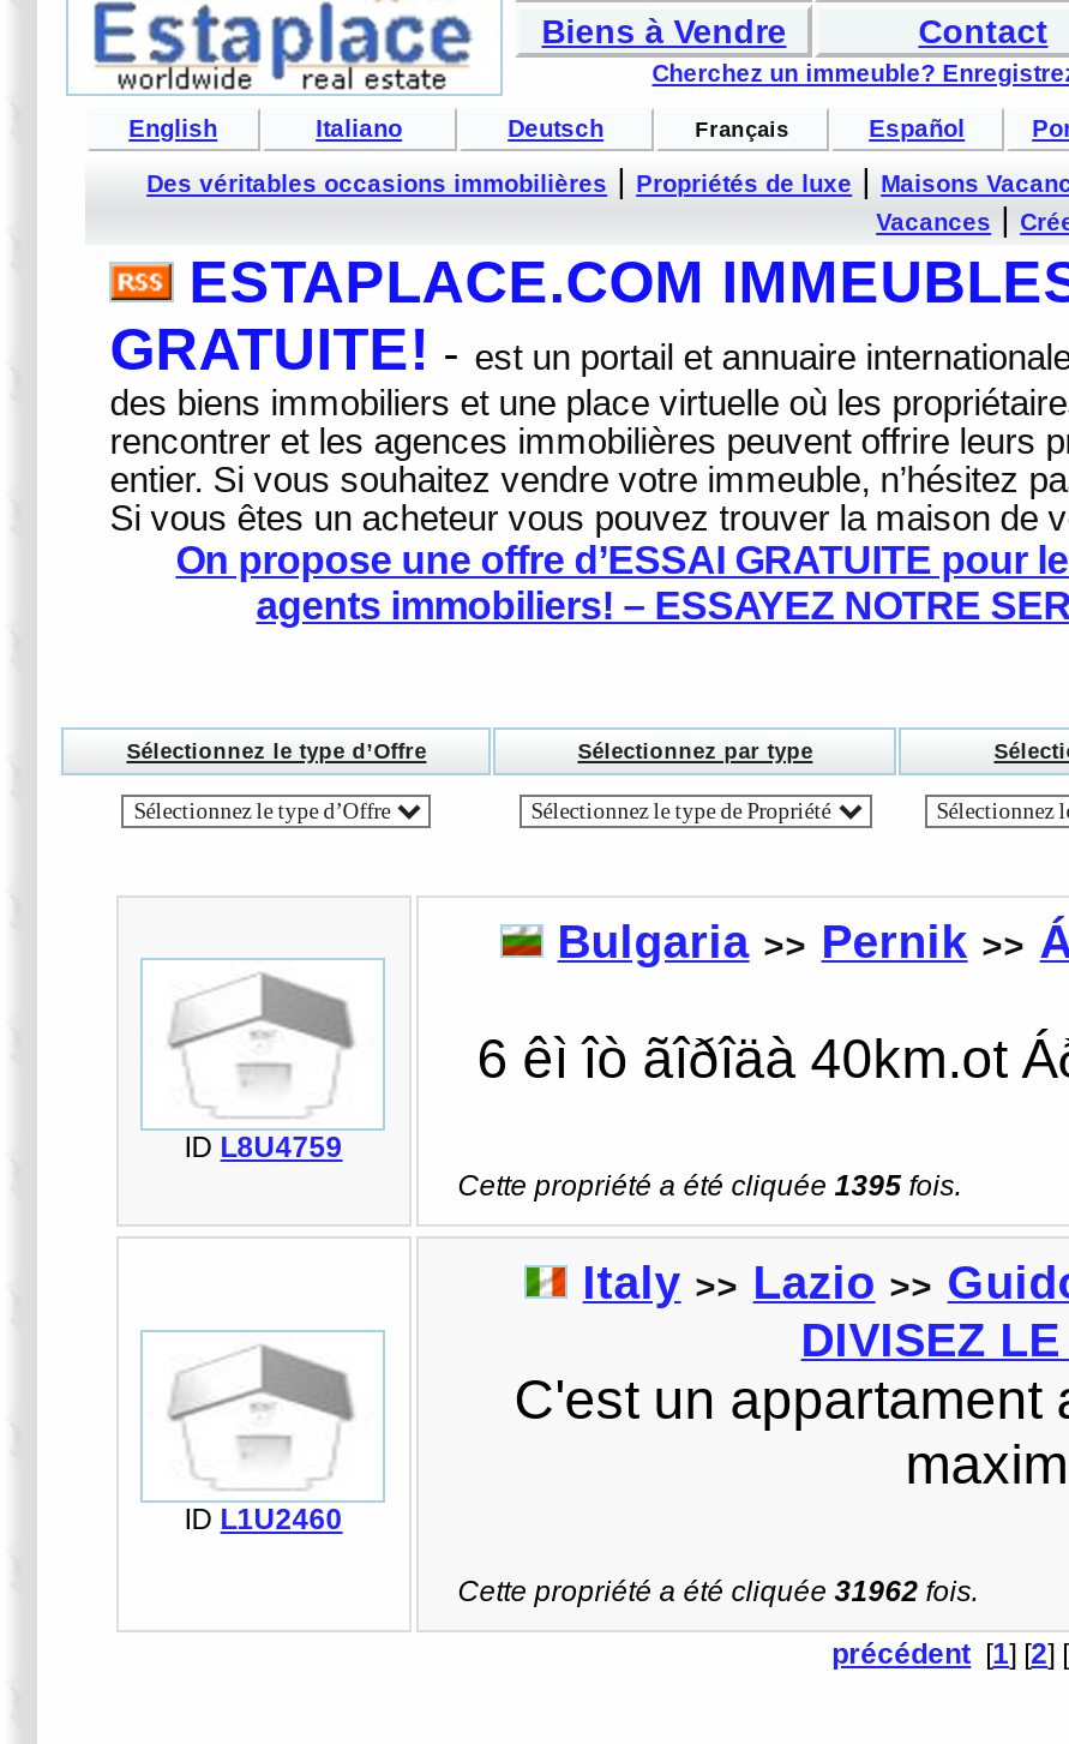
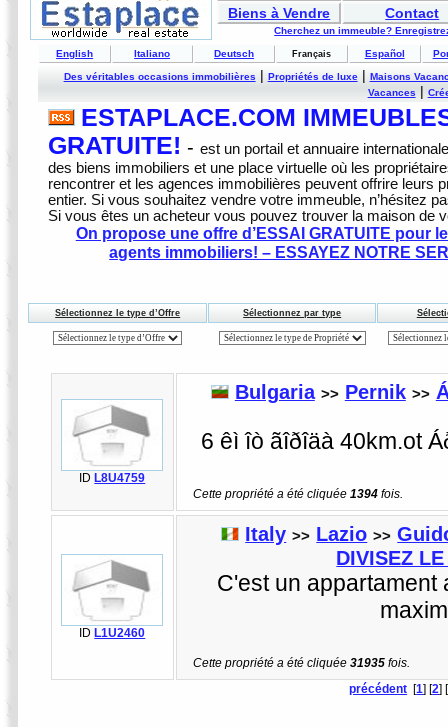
[458,1169,962,1203] Cette propriété a été cliquée 1395 fois. -> [193,487,403,501] Cette propriété a été cliquée 1394 fois.
[458,1575,978,1608] Cette propriété a été cliquée 31962 fois. -> [193,656,410,670] Cette propriété a été cliquée 31935 fois.

